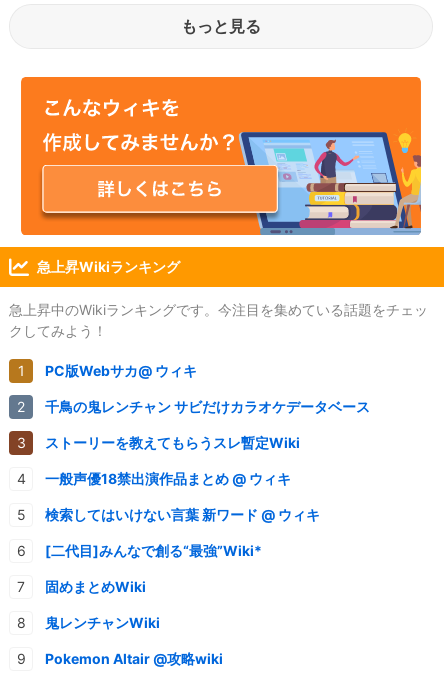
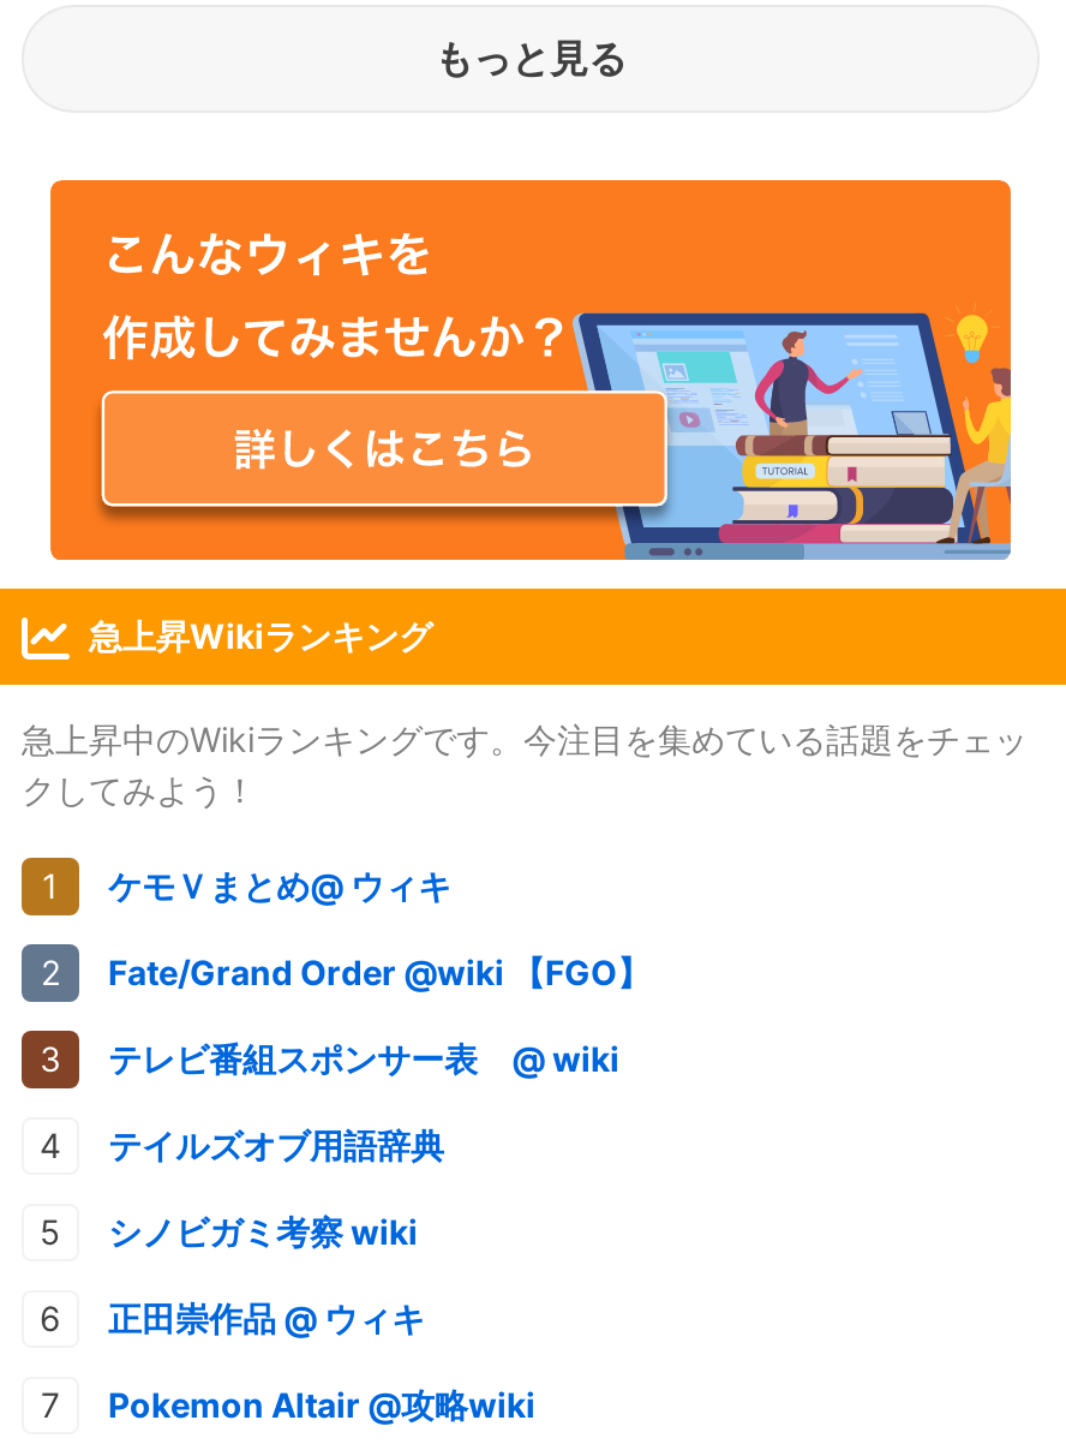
[45,362,370,631] PC版Webサカ@ ウィキ | 千鳥の鬼レンチャン サビだけカラオケデータベース | ストーリーを教えてもらうスレ暫定Wiki | 一般声優18禁出演作品まとめ @ ウィキ | 検索してはいけない言葉 新ワード @ ウィキ | [二代目]みんなで創る“最強”Wiki* | 固めまとめWiki | 鬼レンチャンWiki -> [108,864,651,1337] ケモＶまとめ@ ウィキ | Fate/Grand Order @wiki 【FGO】 | テレビ番組スポンサー表 @ wiki | テイルズオブ用語辞典 | シノビガミ考察 wiki | 正田崇作品 @ ウィキ

